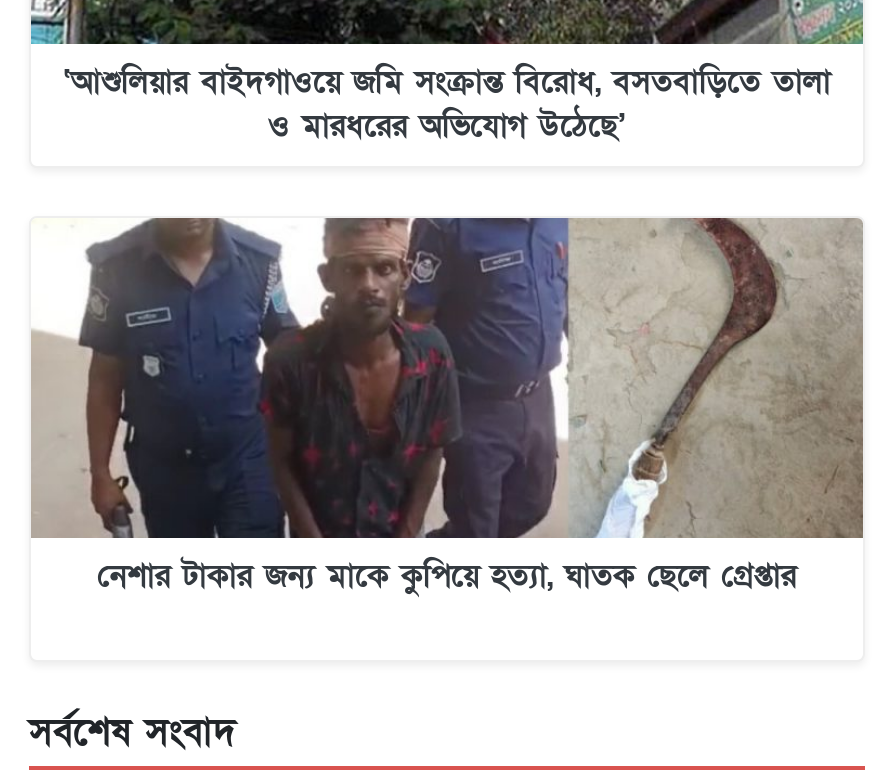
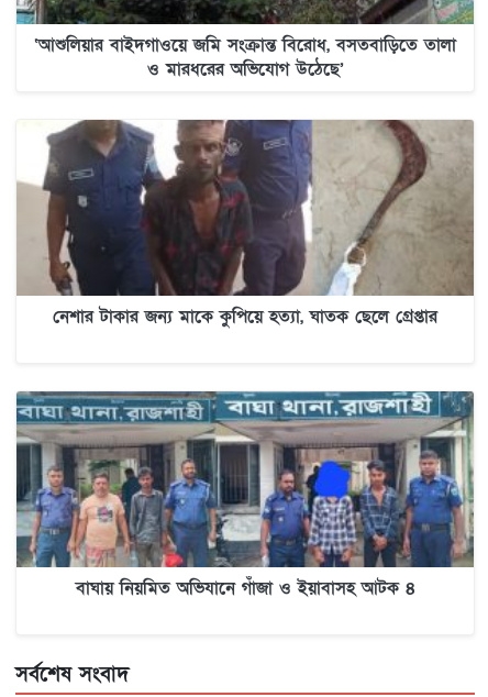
none -> [15,390,474,600] [image] | বাঘায় নিয়মিত অভিযানে গাঁজা ও ইয়াবাসহ আটক ৪

